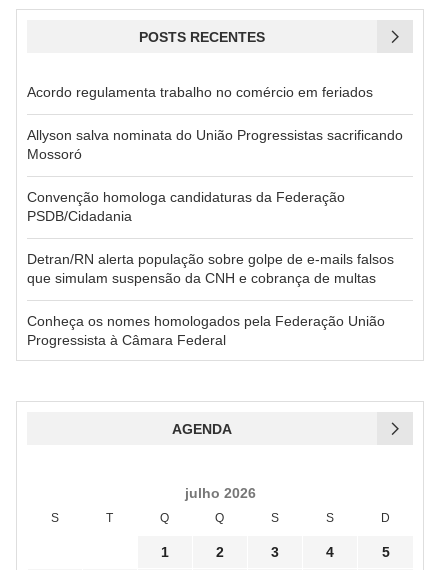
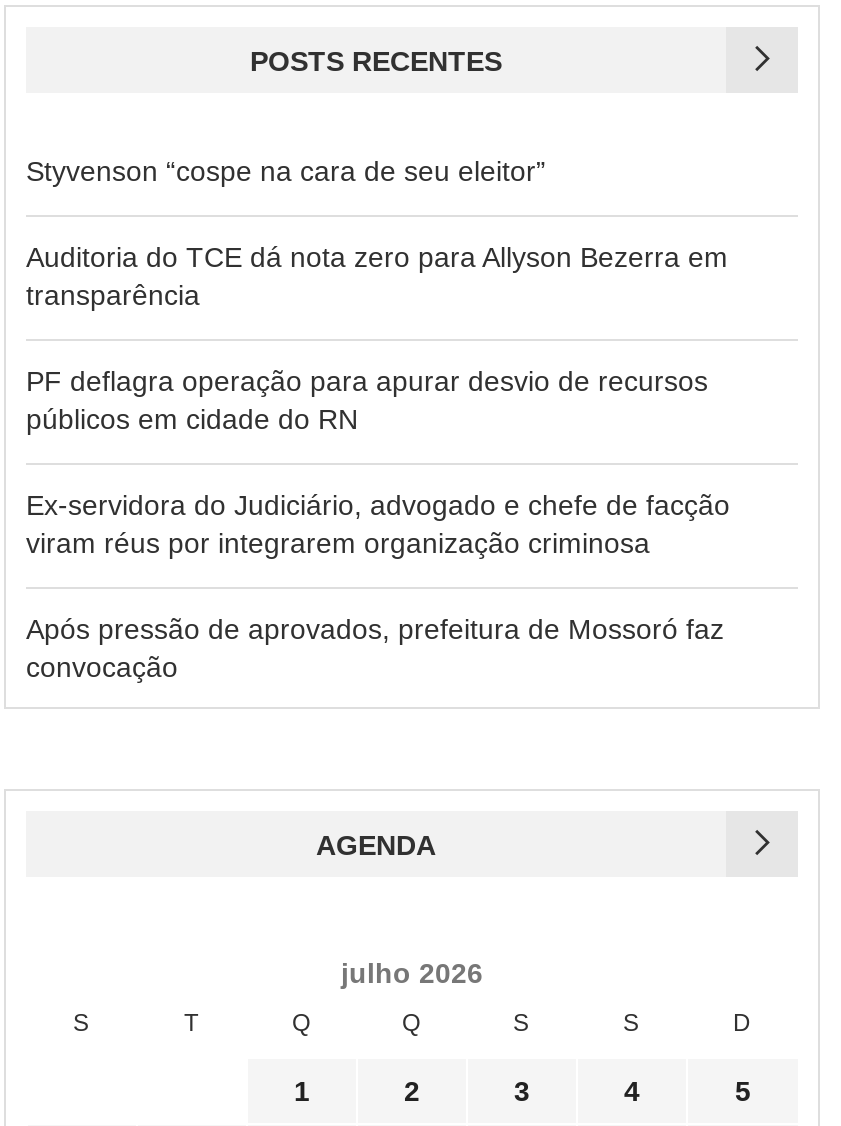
[27,84,373,100] Acordo regulamenta trabalho no comércio em feriados -> [26,155,546,187] Styvenson “cospe na cara de seu eleitor”
[27,127,403,162] Allyson salva nominata do União Progressistas sacrificando | Mossoró -> [26,241,728,311] Auditoria do TCE dá nota zero para Allyson Bezerra em | transparência
[27,189,345,224] Convenção homologa candidaturas da Federação | PSDB/Cidadania -> [26,365,708,435] PF deflagra operação para apurar desvio de recursos | públicos em cidade do RN
[27,251,394,286] Detran/RN alerta população sobre golpe de e-mails falsos | que simulam suspensão da CNH e cobrança de multas -> [26,489,730,559] Ex-servidora do Judiciário, advogado e chefe de facção | viram réus por integrarem organização criminosa
[27,313,385,348] Conheça os nomes homologados pela Federação União | Progressista à Câmara Federal -> [26,613,724,683] Após pressão de aprovados, prefeitura de Mossoró faz | convocação

